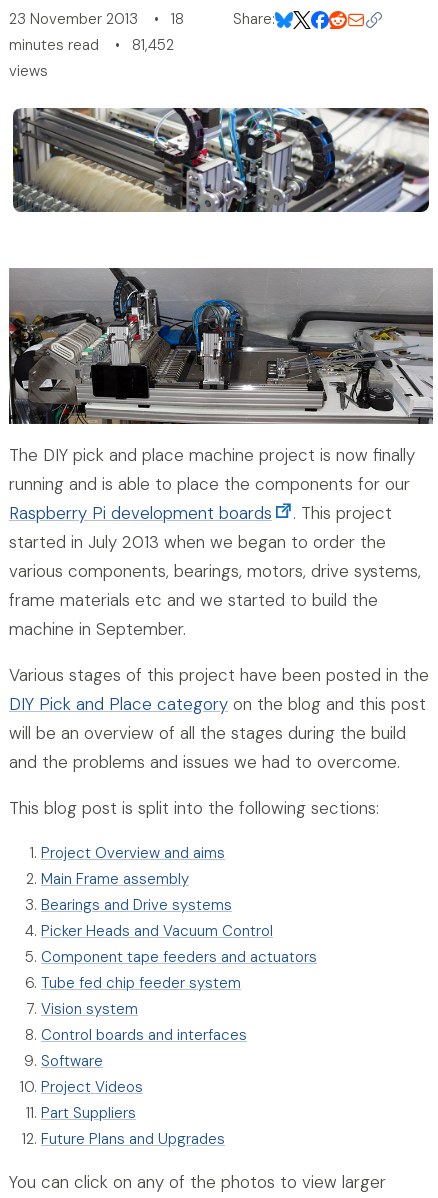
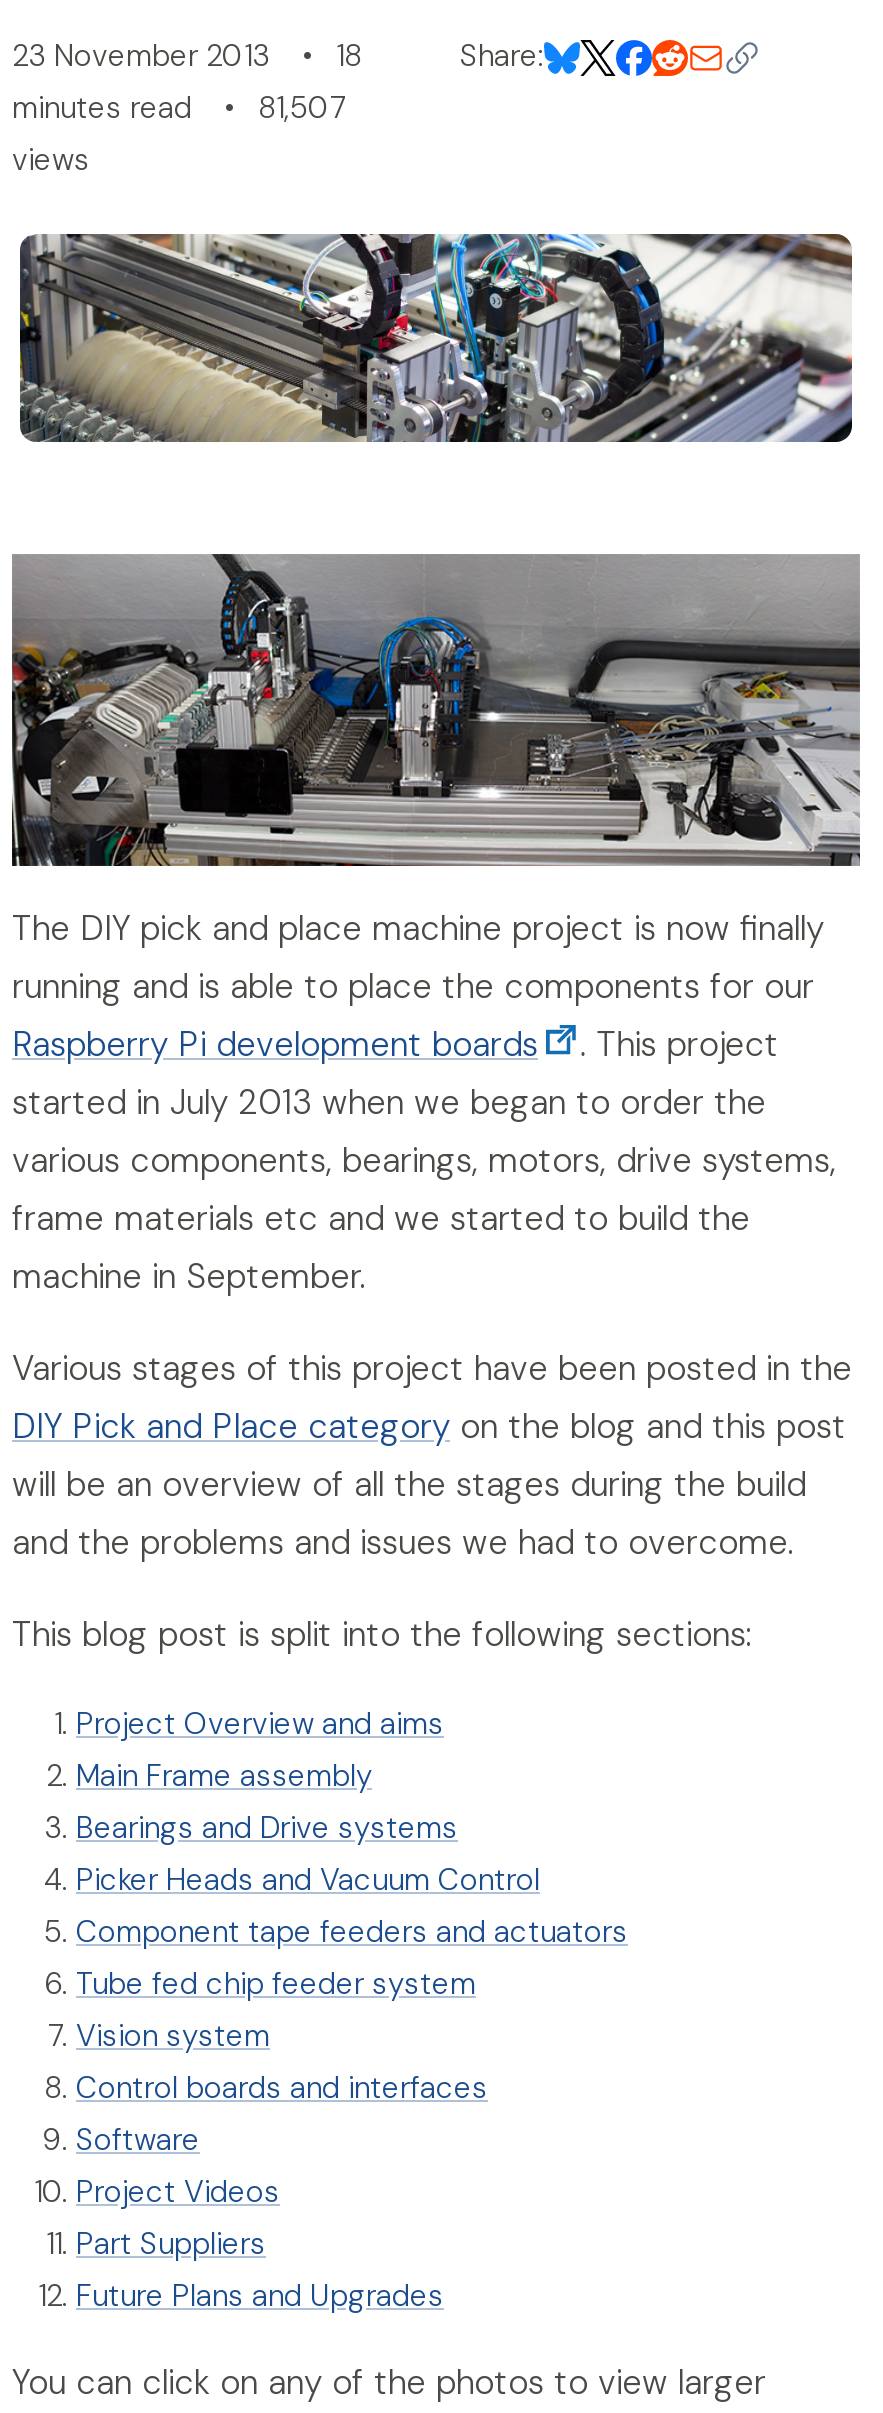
[9,35,174,55] minutes read • 81,452 -> [12,88,346,128] minutes read • 81,507

